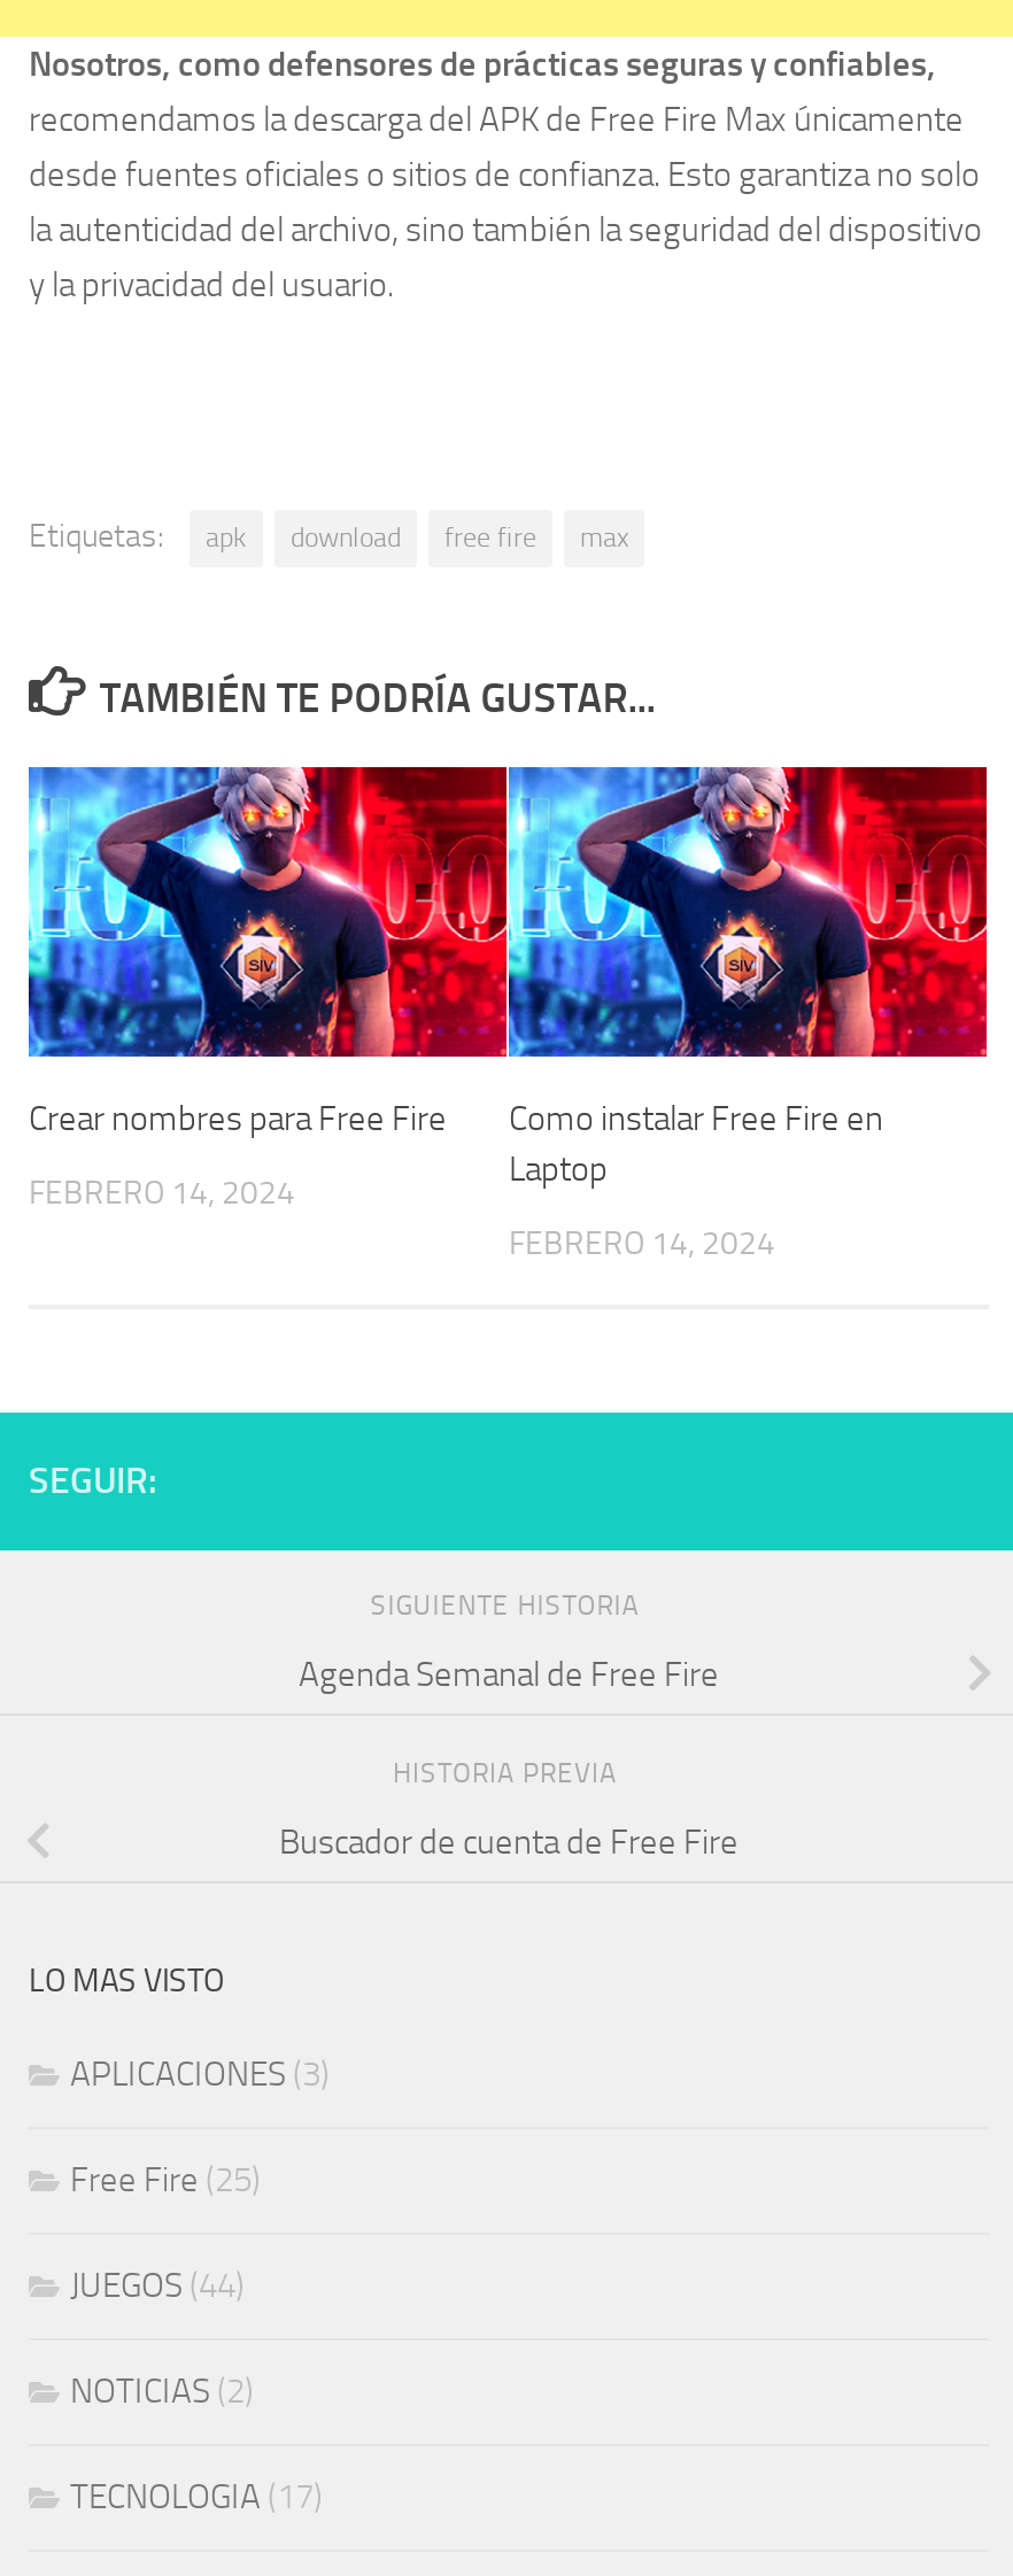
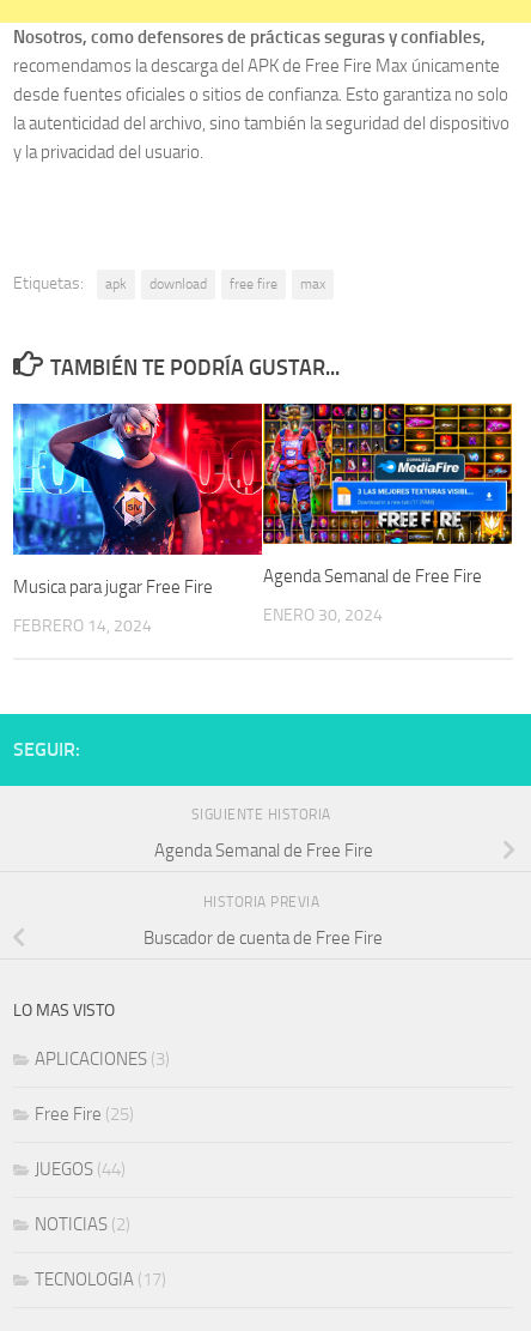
[506,765,989,1190] [image] | Como instalar Free Fire en | Laptop -> [262,403,513,587] [image] | Agenda Semanal de Free Fire
[29,1098,447,1140] Crear nombres para Free Fire -> [13,576,213,598] Musica para jugar Free Fire
[509,1224,775,1264] FEBRERO 14, 2024 -> [263,605,383,625] ENERO 30, 2024

